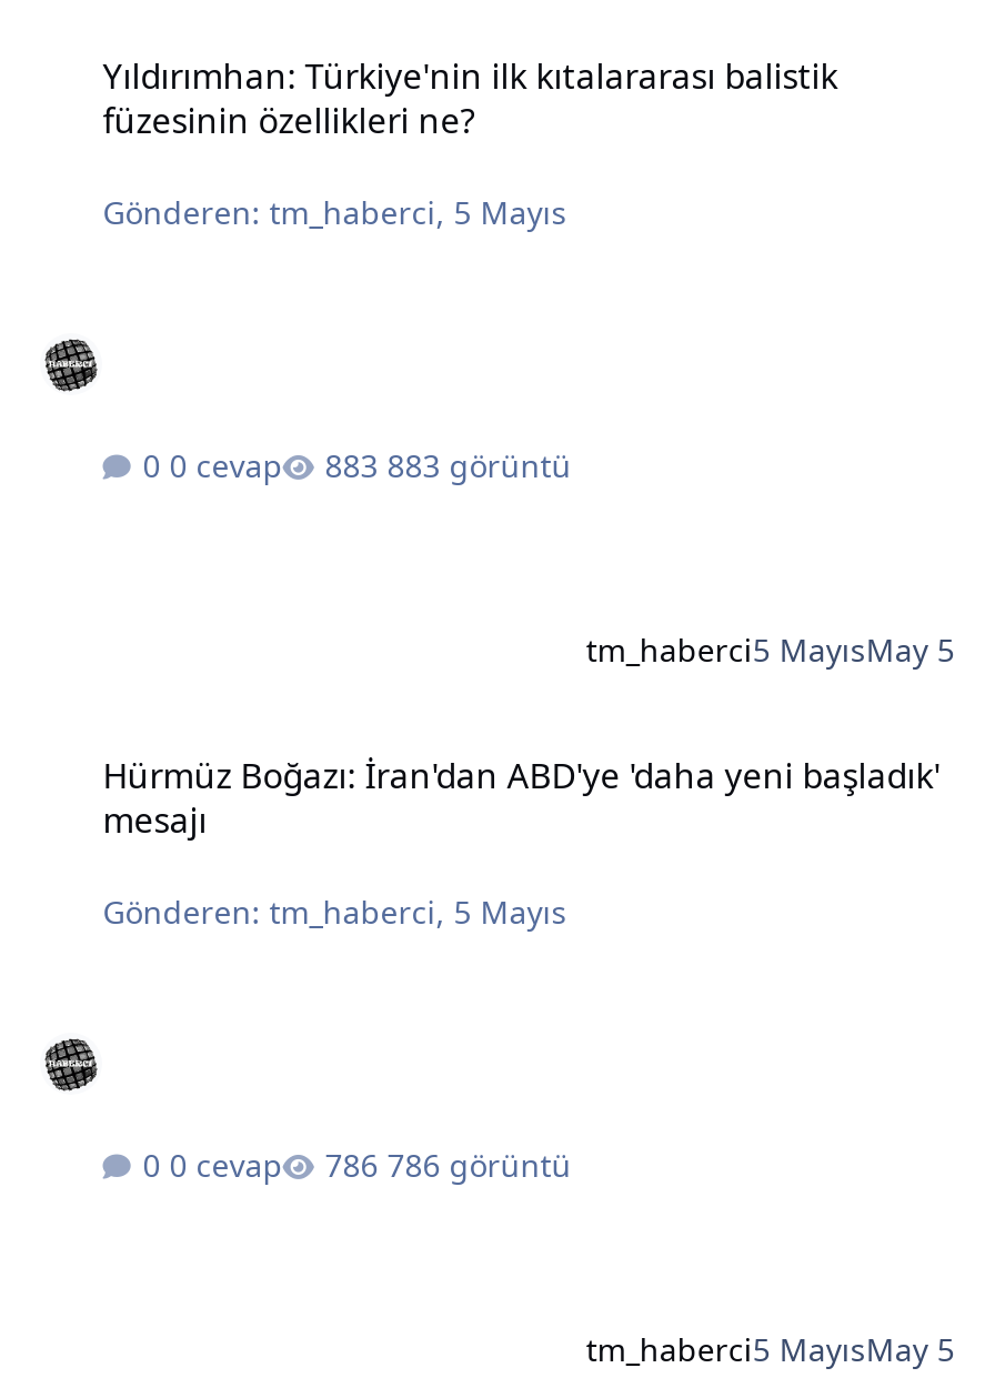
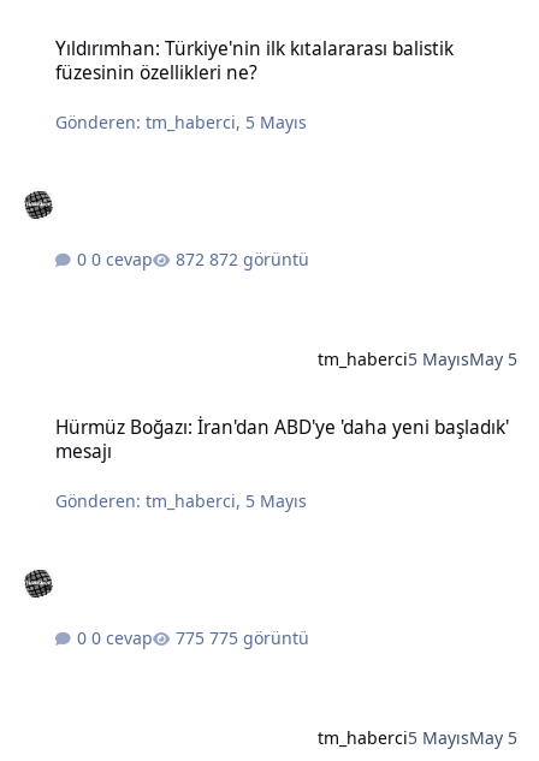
[387,445,571,487] 883 görüntü -> [210,248,309,271] 872 görüntü
[387,1144,571,1186] 786 görüntü -> [210,627,309,649] 775 görüntü

